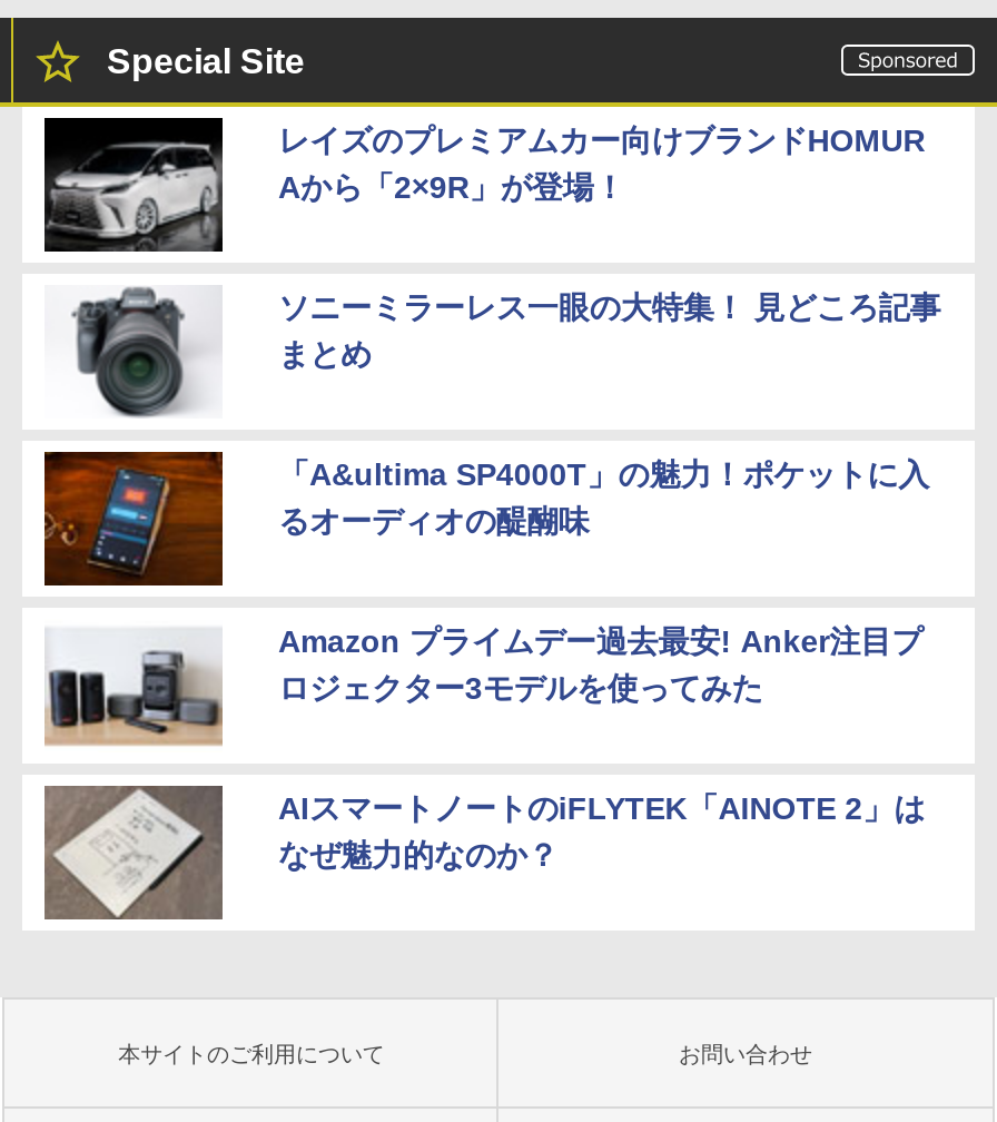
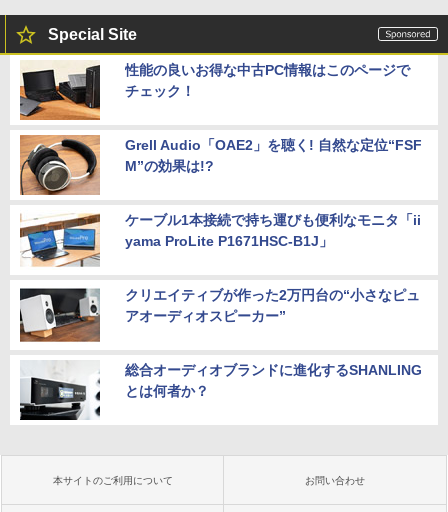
[42,116,925,254] [image] | レイズのプレミアムカー向けブランドHOMUR | Aから「2×9R」が登場！ -> [19,60,410,121] [image] | 性能の良いお得な中古PC情報はこのページで | チェック！
[45,285,941,419] [image] | ソニーミラーレス一眼の大特集！ 見どころ記事 | まとめ -> [19,134,422,196] [image] | Grell Audio「OAE2」を聴く! 自然な定位“FSF | M”の効果は!?
[42,450,929,588] [image] | 「A&ultima SP4000T」の魅力！ポケットに入 | るオーディオの醍醐味 -> [19,210,421,270] [image] | ケーブル1本接続で持ち運びも便利なモニタ「ii | yama ProLite P1671HSC-B1J」
[45,624,923,746] [image] | Amazon プライムデー過去最安! Anker注目プ | ロジェクター3モデルを使ってみた -> [19,287,420,341] [image] | クリエイティブが作った2万円台の“小さなピュ | アオーディオスピーカー”
[45,784,925,922] [image] | AIスマートノートのiFLYTEK「AINOTE 2」は | なぜ魅力的なのか？ -> [19,360,422,421] [image] | 総合オーディオブランドに進化するSHANLING | とは何者か？

